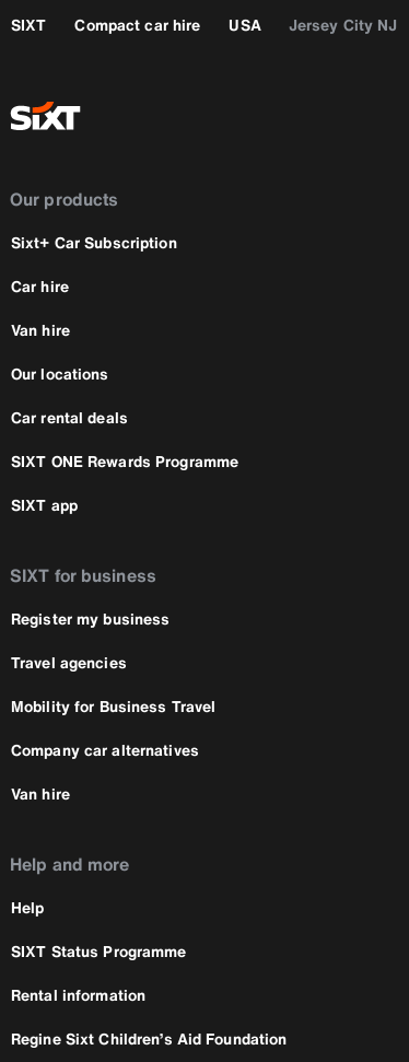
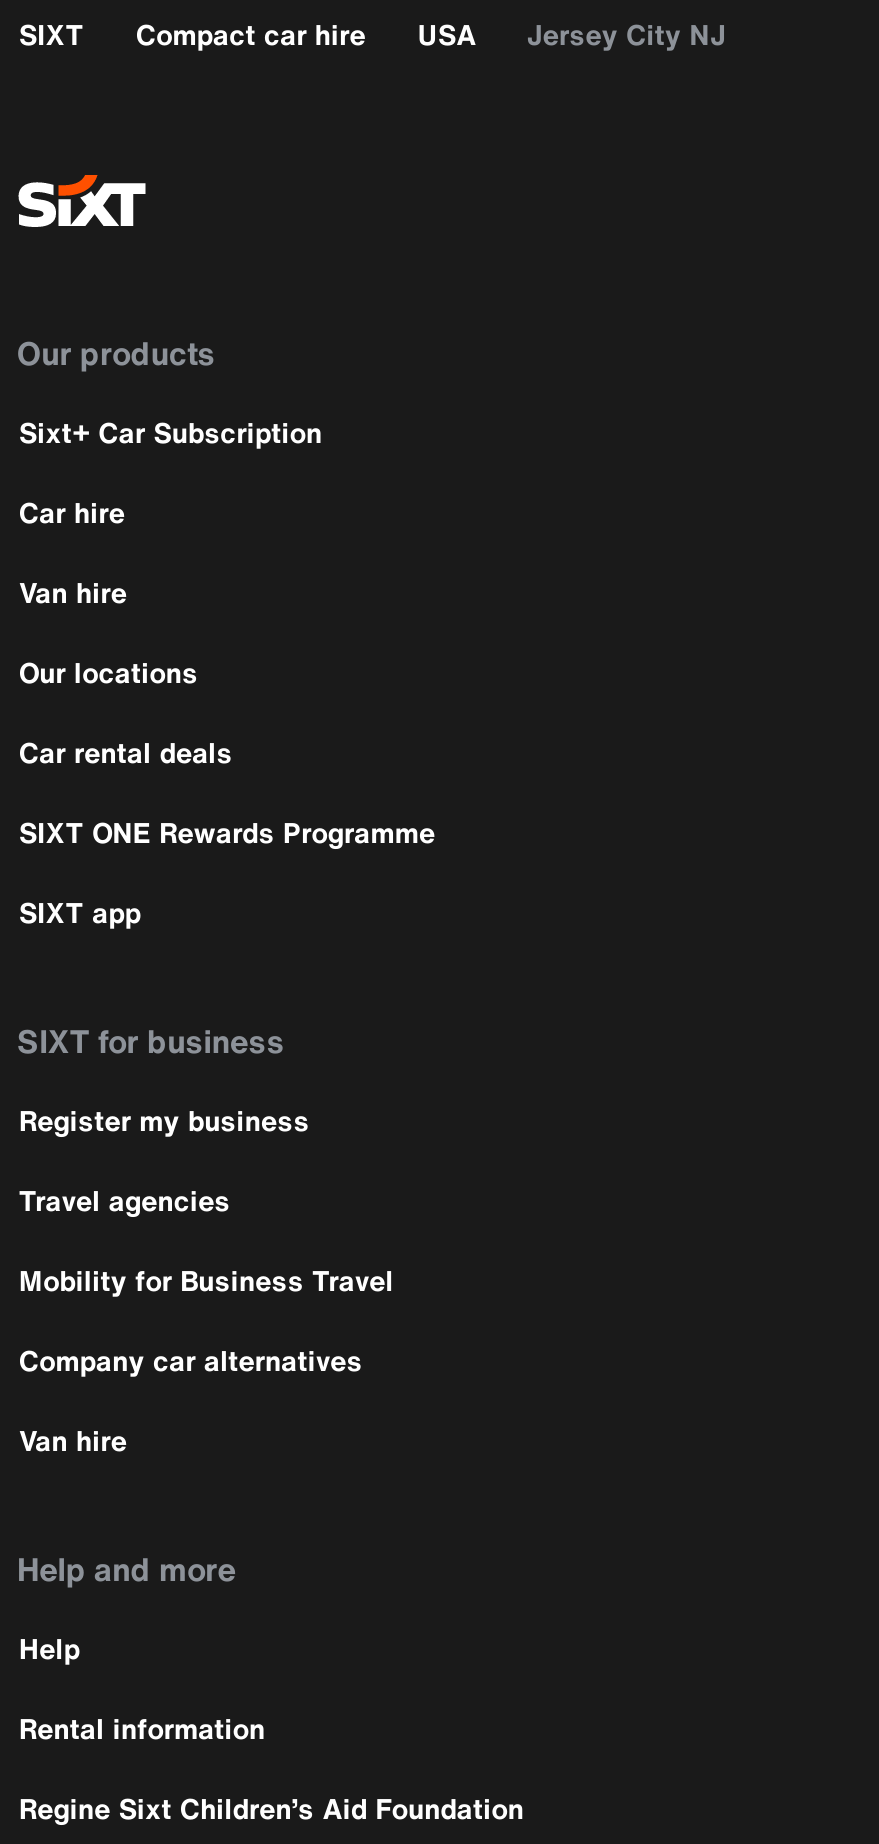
[11,940,186,962] SIXT Status Programme -> none

